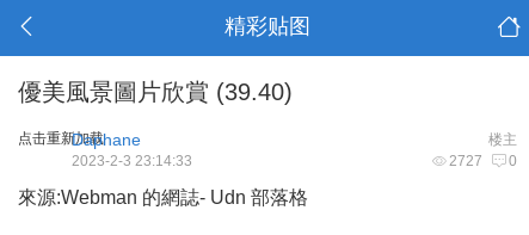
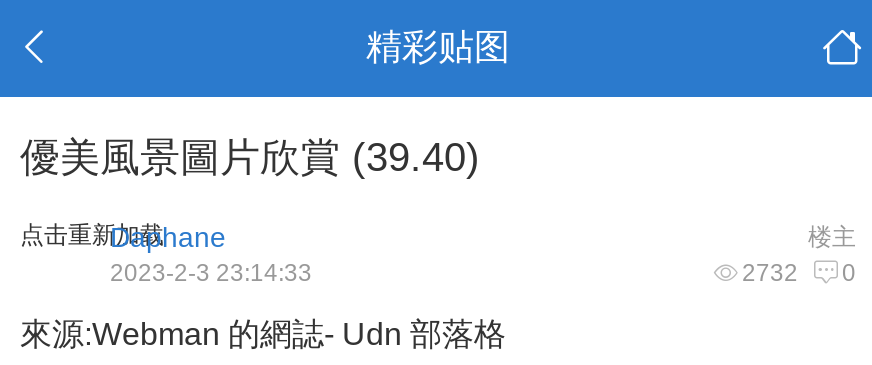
[449,153,517,169] 2727 0 -> [742,259,856,287] 2732 0

